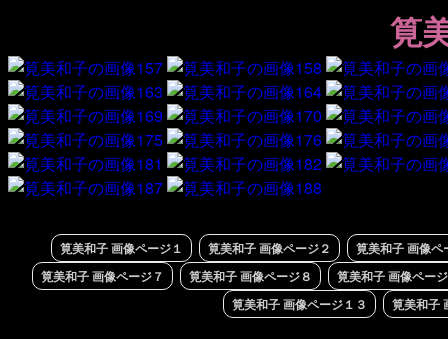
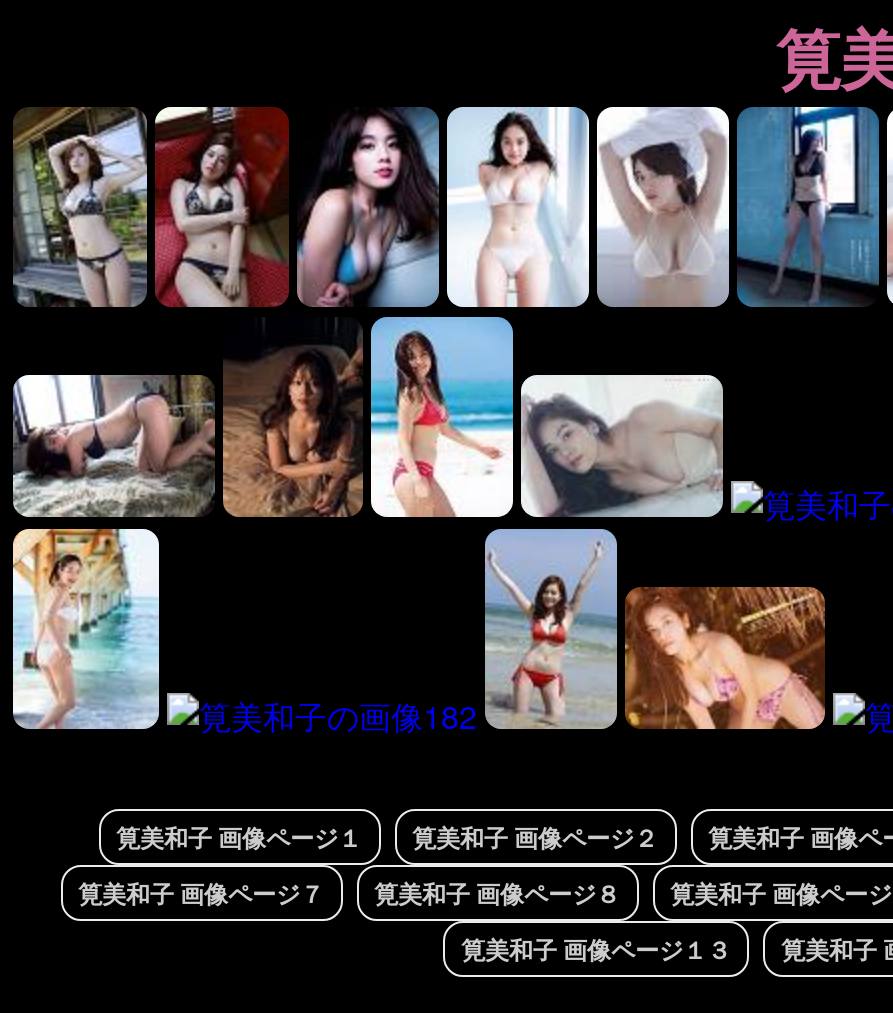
[7,55,445,197] [image] -> [11,105,887,735] [image]

